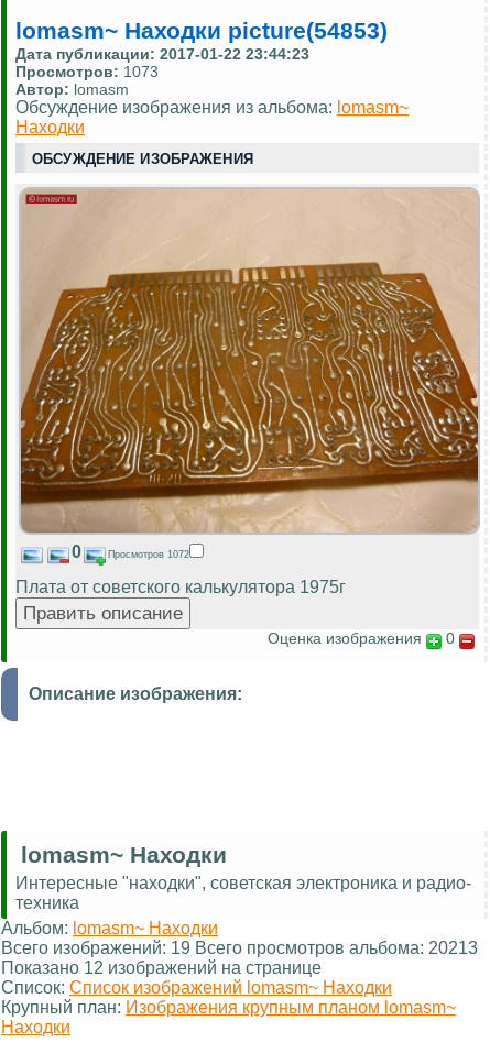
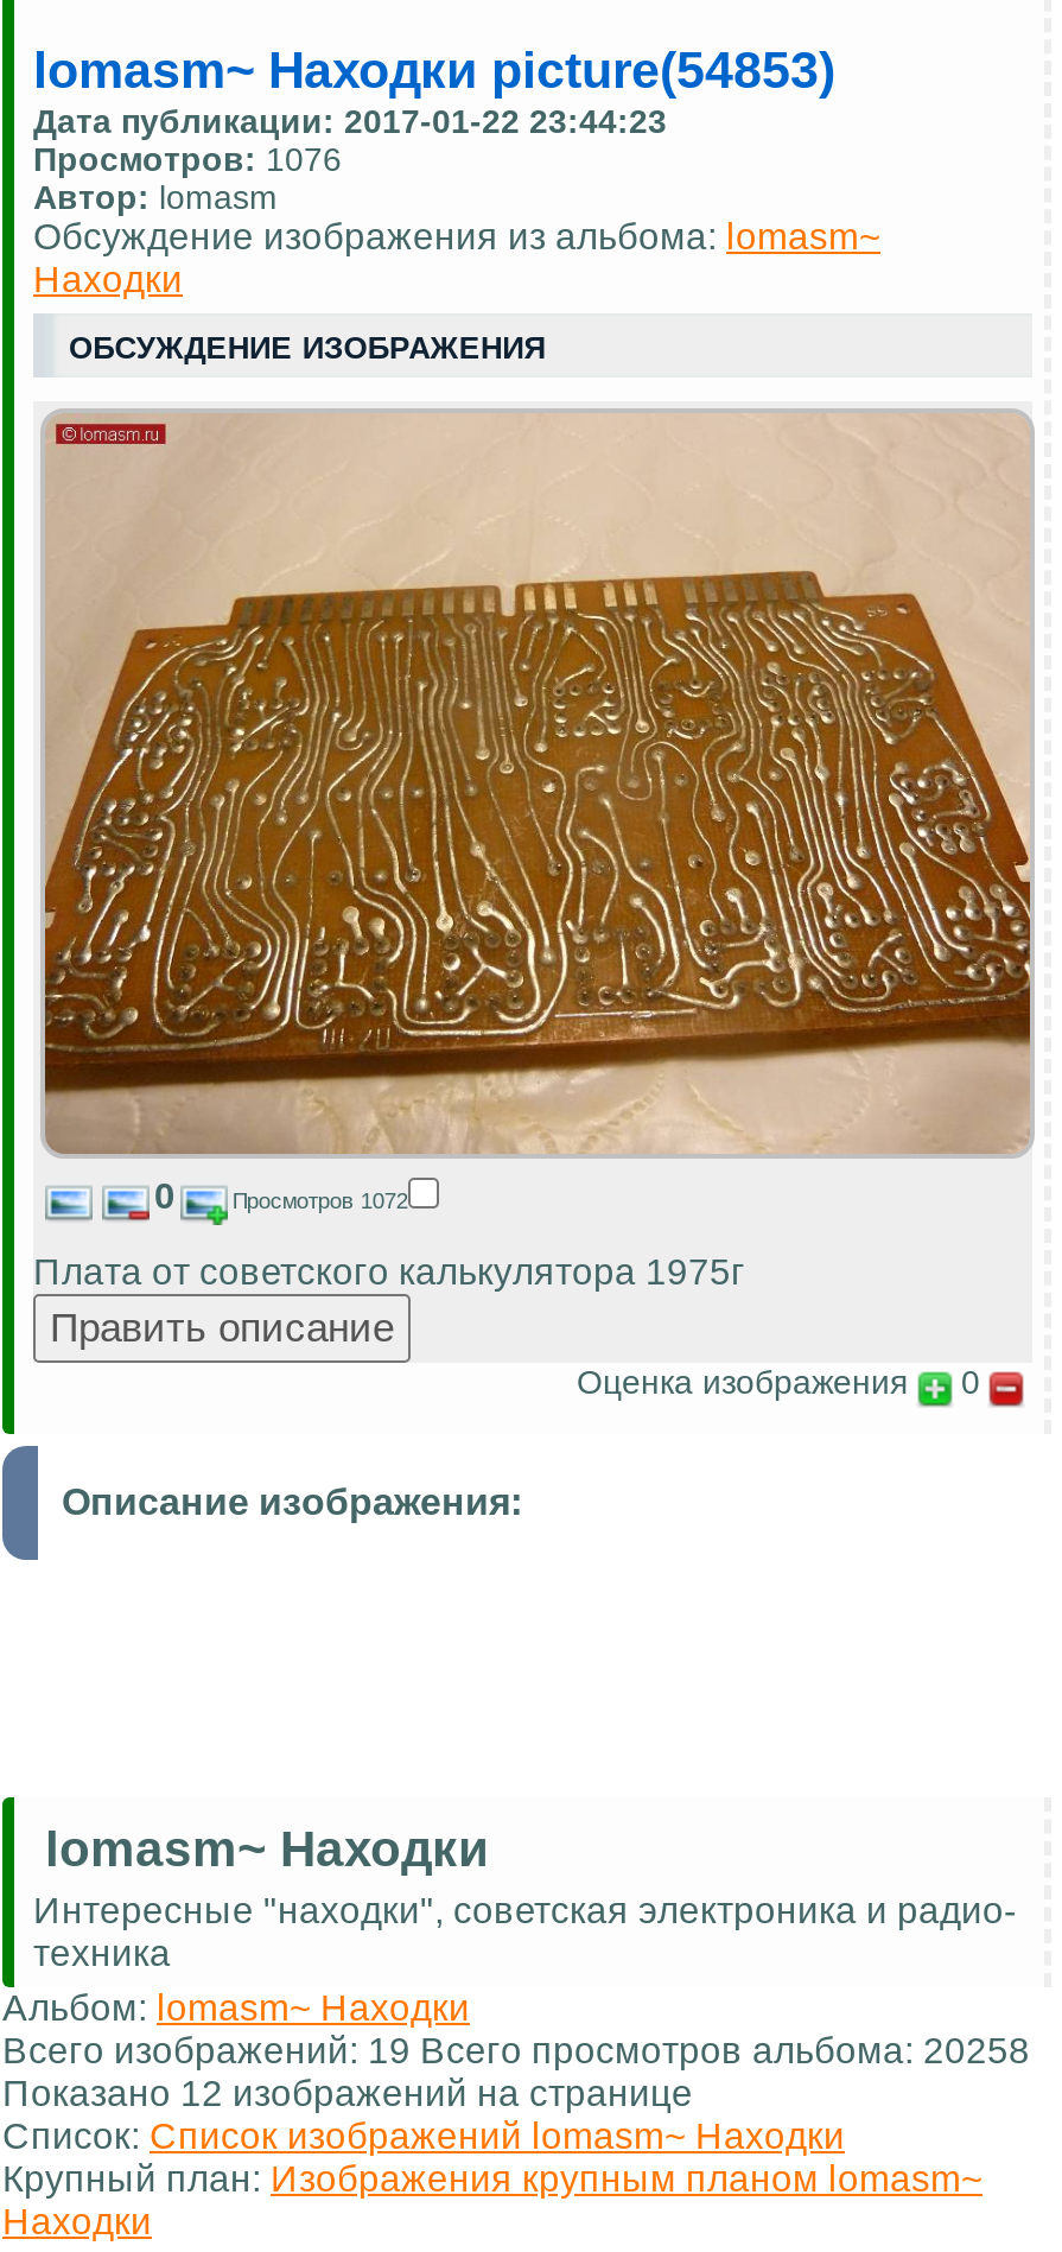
[15,63,159,81] Просмотров: 1073 -> [33,141,342,179] Просмотров: 1076
[1,938,478,957] Всего изображений: 19 Всего просмотров альбома: 20213 -> [2,2029,1030,2069] Всего изображений: 19 Всего просмотров альбома: 20258

